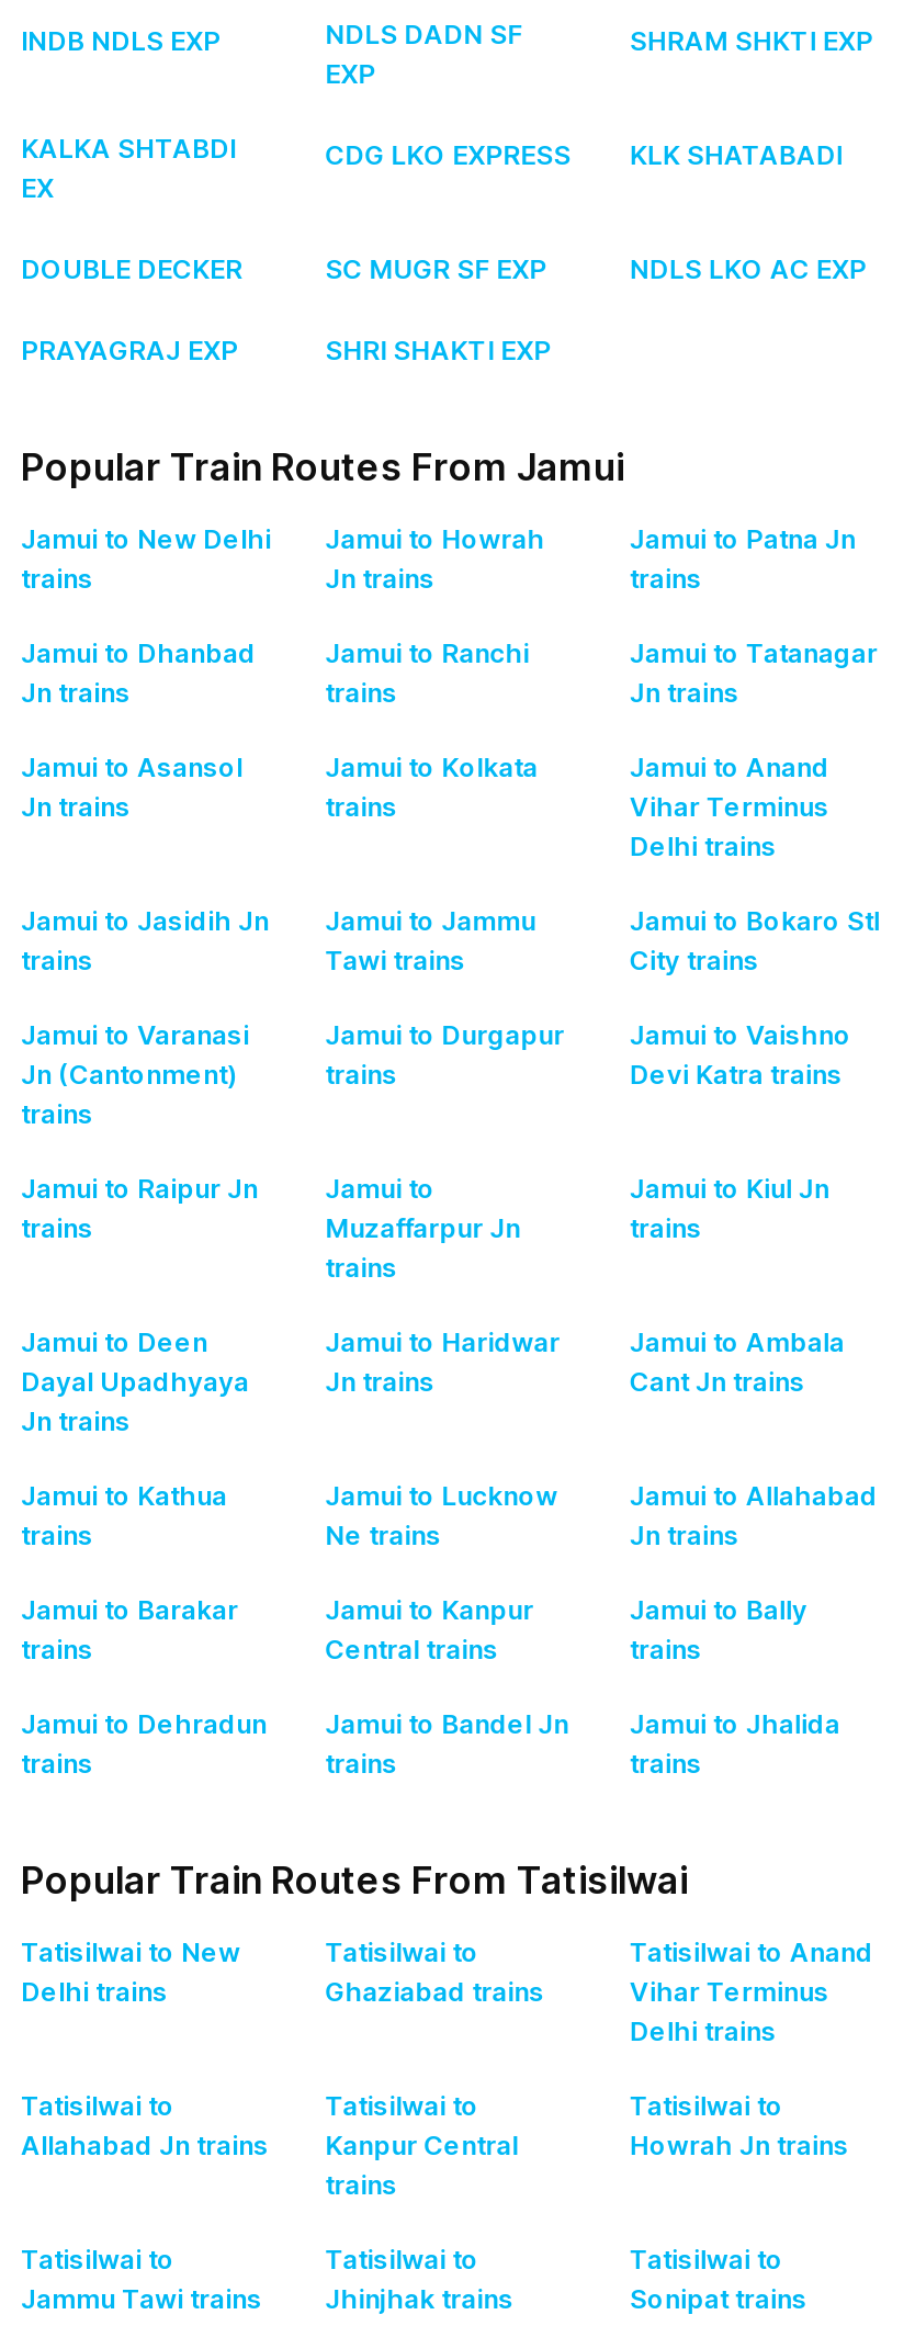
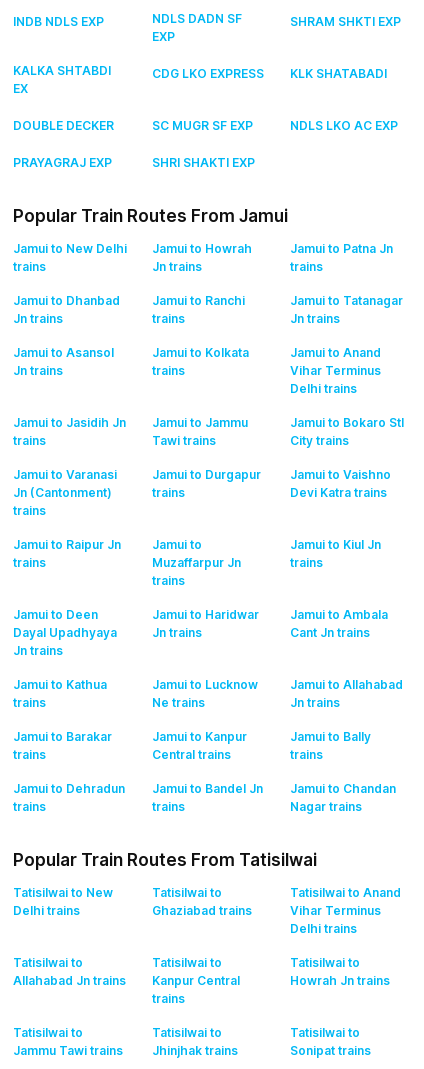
[629,1707,840,1780] Jamui to Jhalida | trains -> [290,781,396,814] Jamui to Chandan | Nagar trains

